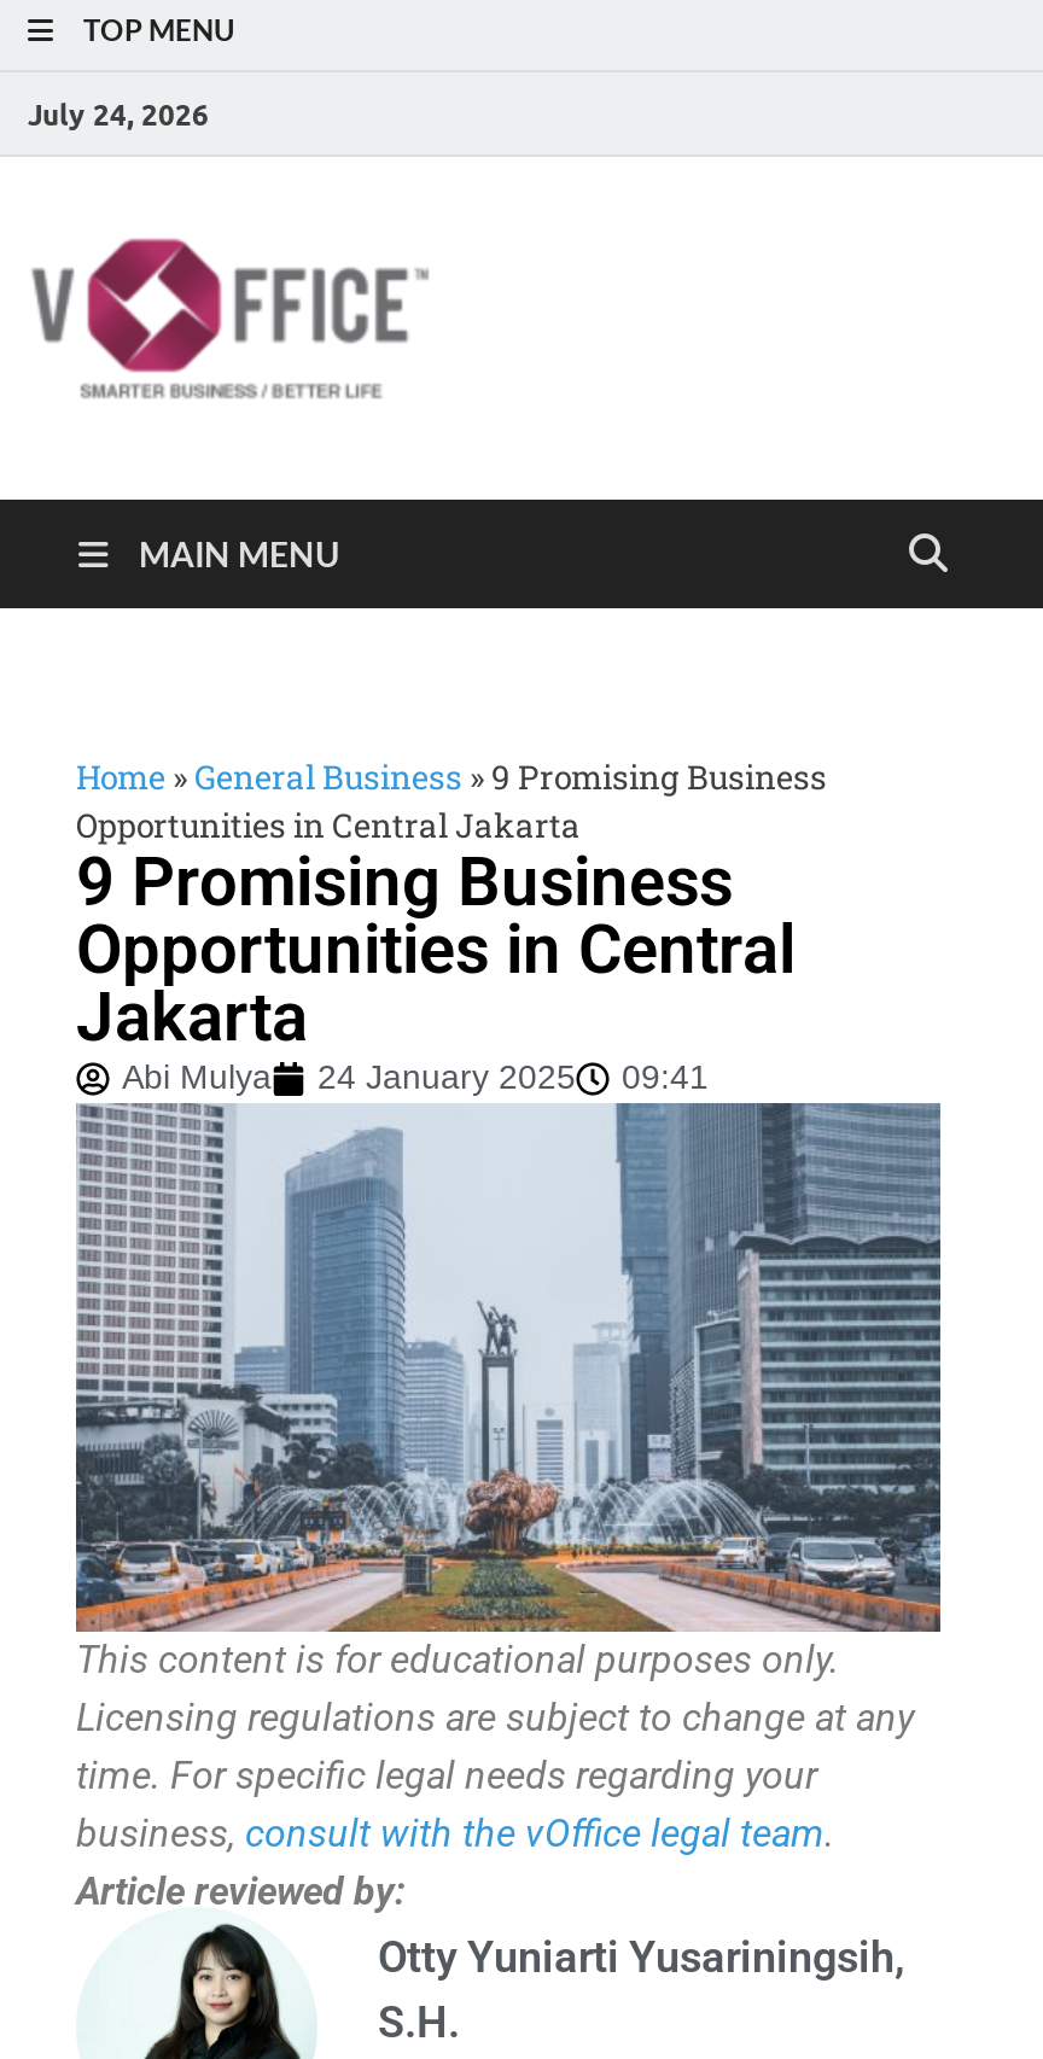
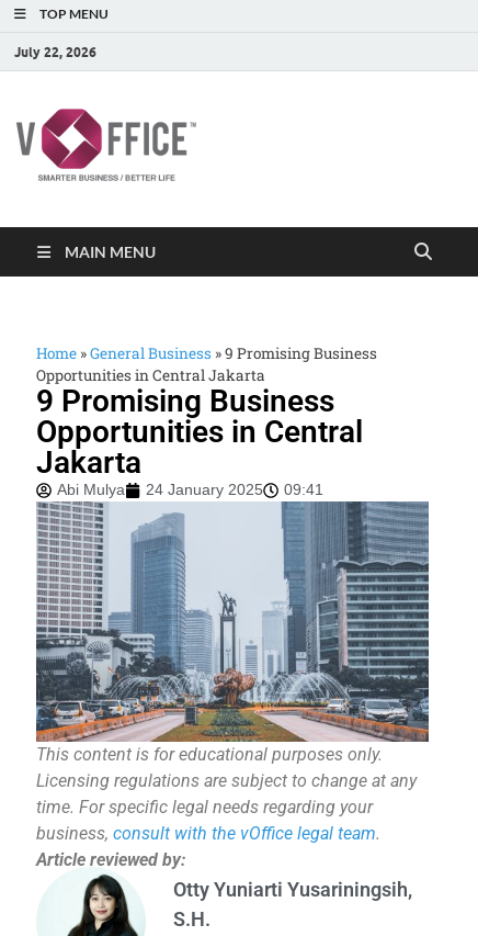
[28,95,209,132] July 24, 2026 -> [14,43,96,60] July 22, 2026

